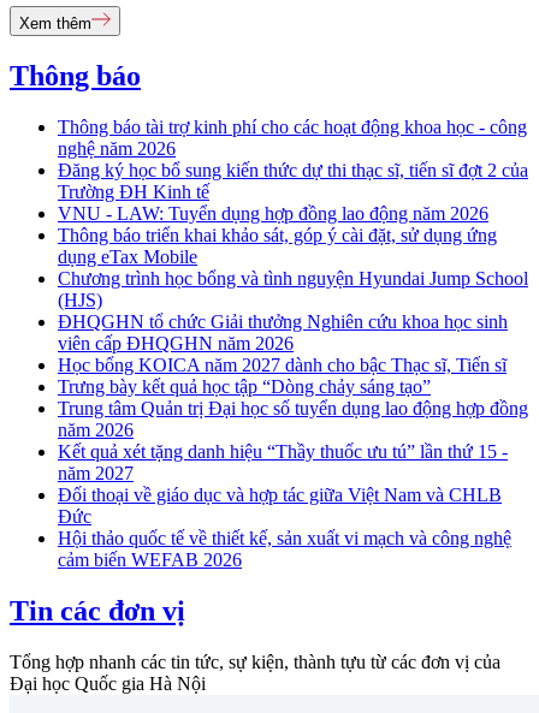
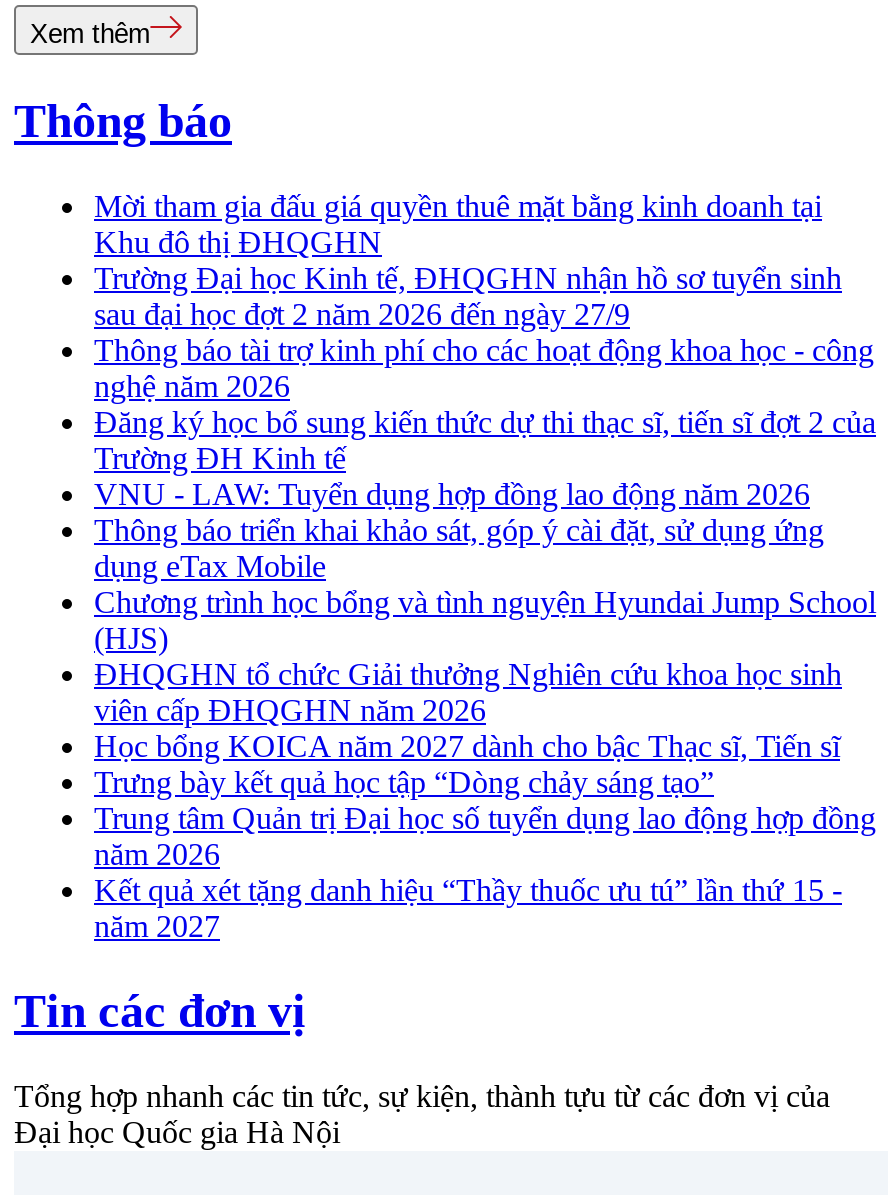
none -> [94,189,842,331] Mời tham gia đấu giá quyền thuê mặt bằng kinh doanh tại | Khu đô thị ĐHQGHN | Trường Đại học Kinh tế, ĐHQGHN nhận hồ sơ tuyển sinh | sau đại học đợt 2 năm 2026 đến ngày 27/9
moved [58,117,528,484] -> [94,333,876,943]: Thông báo tài trợ kinh phí cho các hoạt động khoa học - công | nghệ năm 2026 | Đăng ký học bổ sung kiến thức dự thi thạc sĩ, tiến sĩ đợt 2 của | ... | Kết quả xét tặng danh hiệu “Thầy thuốc ưu tú” lần thứ 15 - | năm 2027
[58,485,511,570] Đối thoại về giáo dục và hợp tác giữa Việt Nam và CHLB | Đức | Hội thảo quốc tế về thiết kế, sản xuất vi mạch và công nghệ | cảm biến WEFAB 2026 -> none

